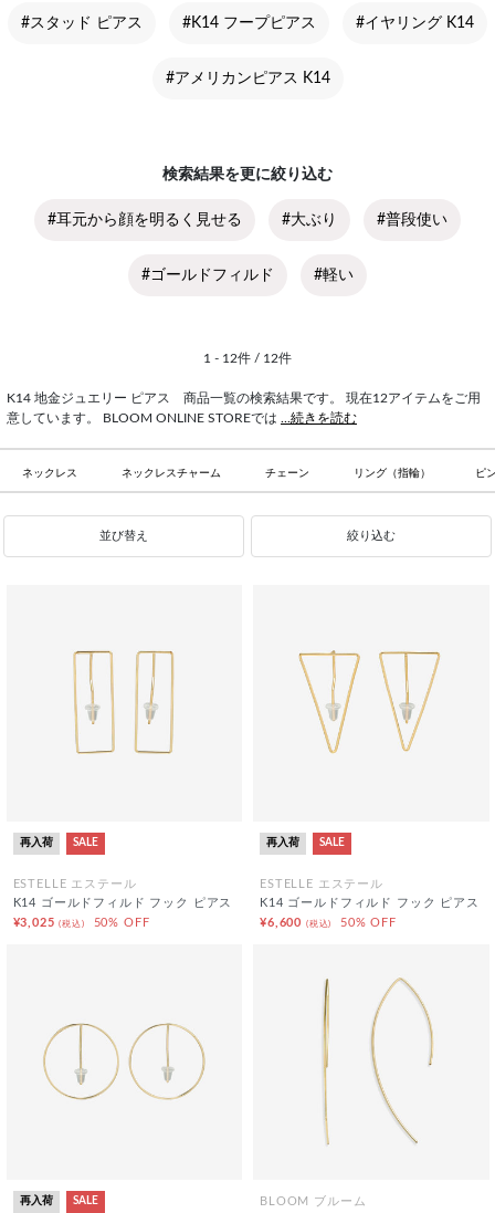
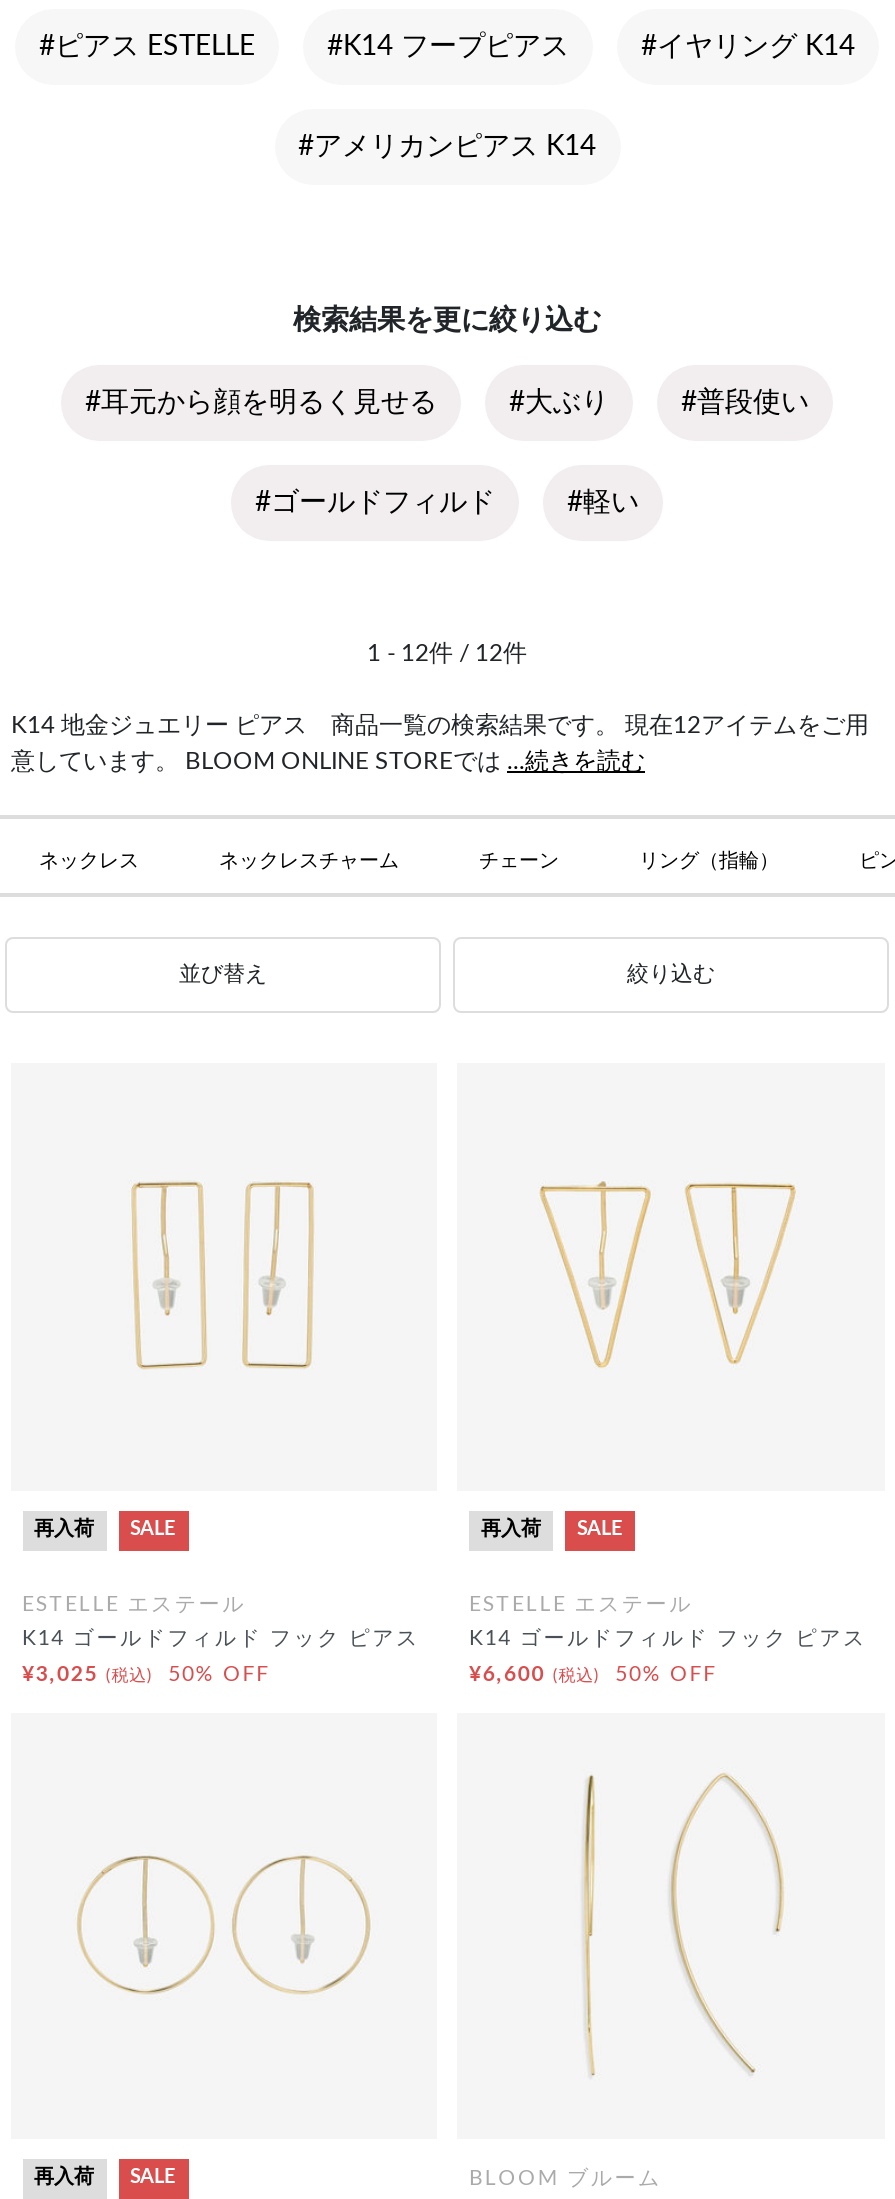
[21,15,143,31] #スタッド ピアス -> [39,33,255,61] #ピアス ESTELLE

